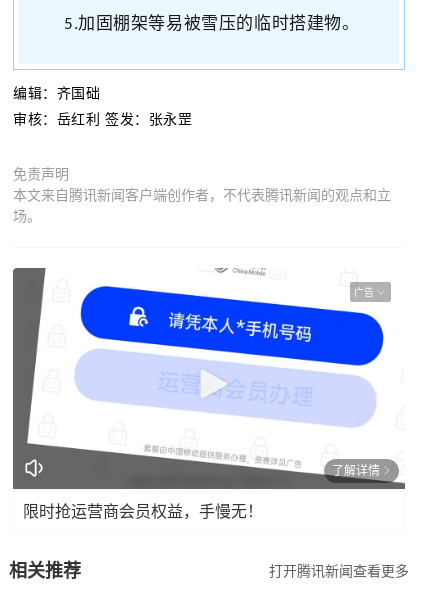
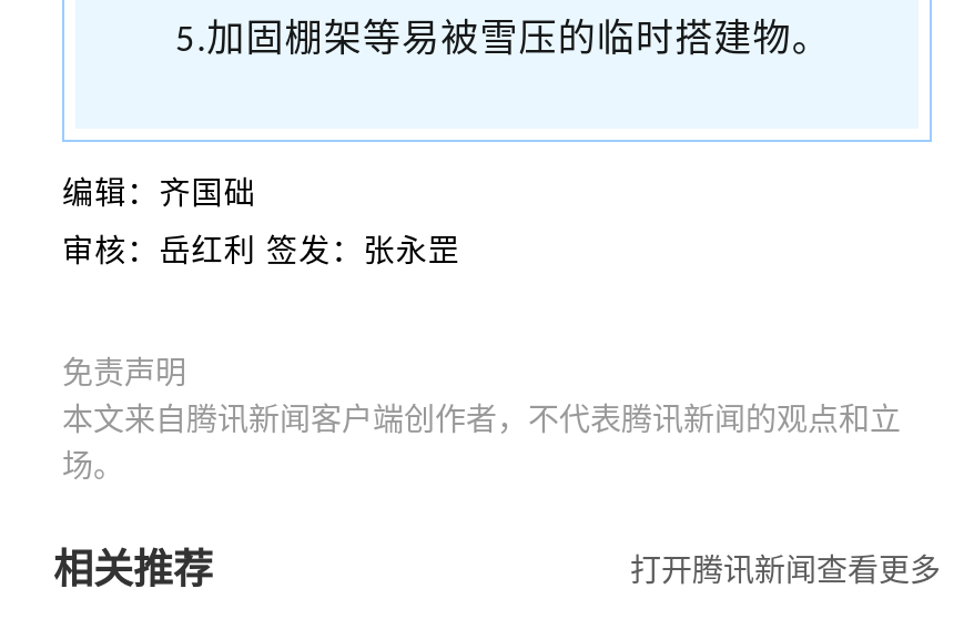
[12,267,406,490] [image] | 广告 -> none
[23,463,380,519] 了解详情 | 限时抢运营商会员权益，手慢无！ -> none

